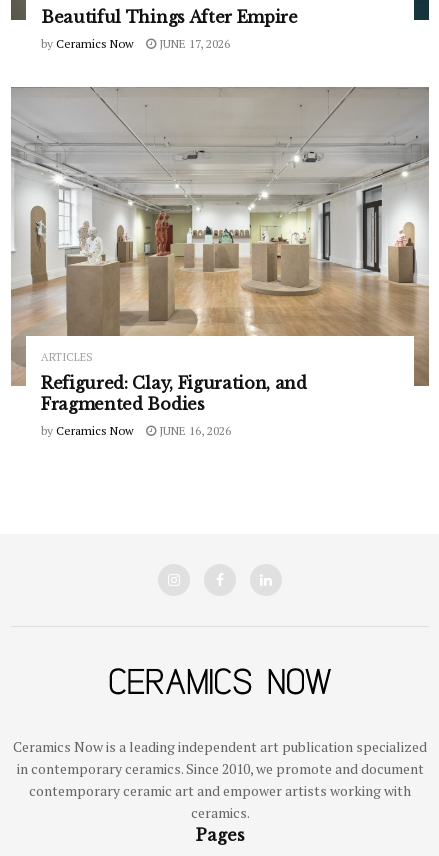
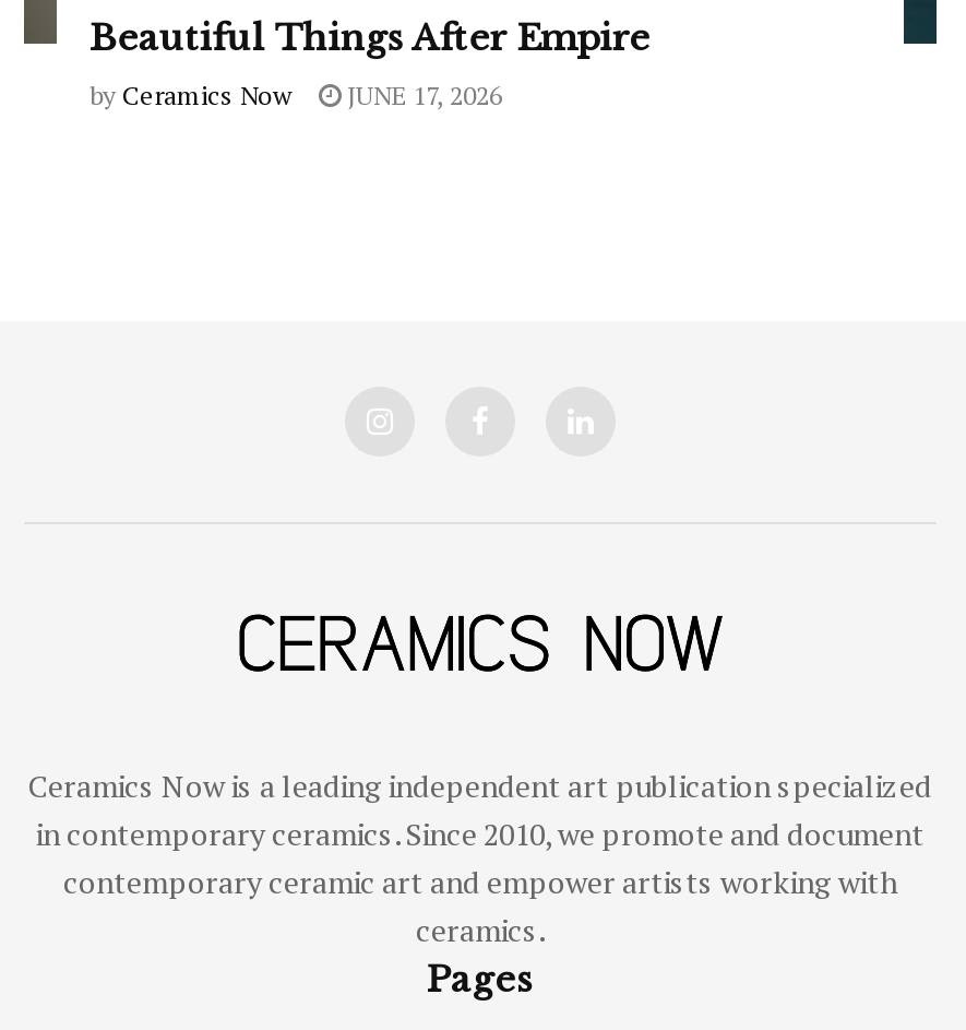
[10,86,430,438] [image] | ARTICLES | Refigured: Clay, Figuration, and | Fragmented Bodies | by Ceramics Now | JUNE 16, 2026 -> none

